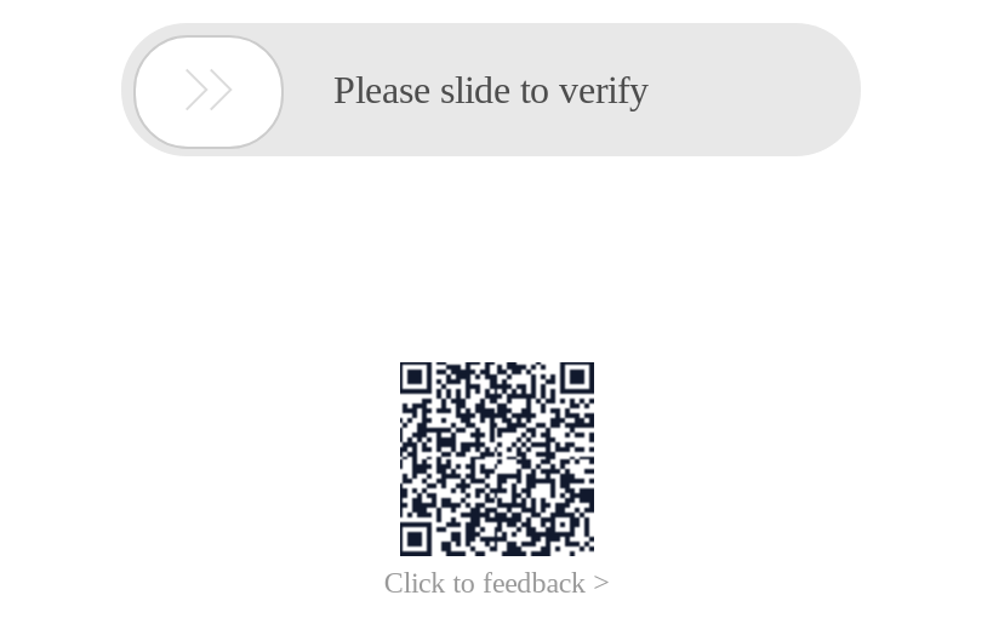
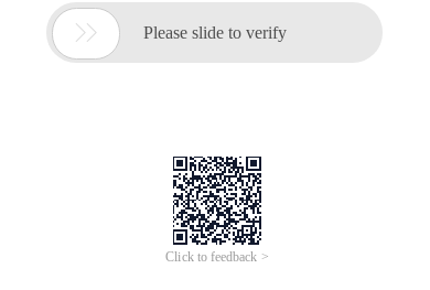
[398,362,597,559] [image] -> [172,157,262,246] [image]

